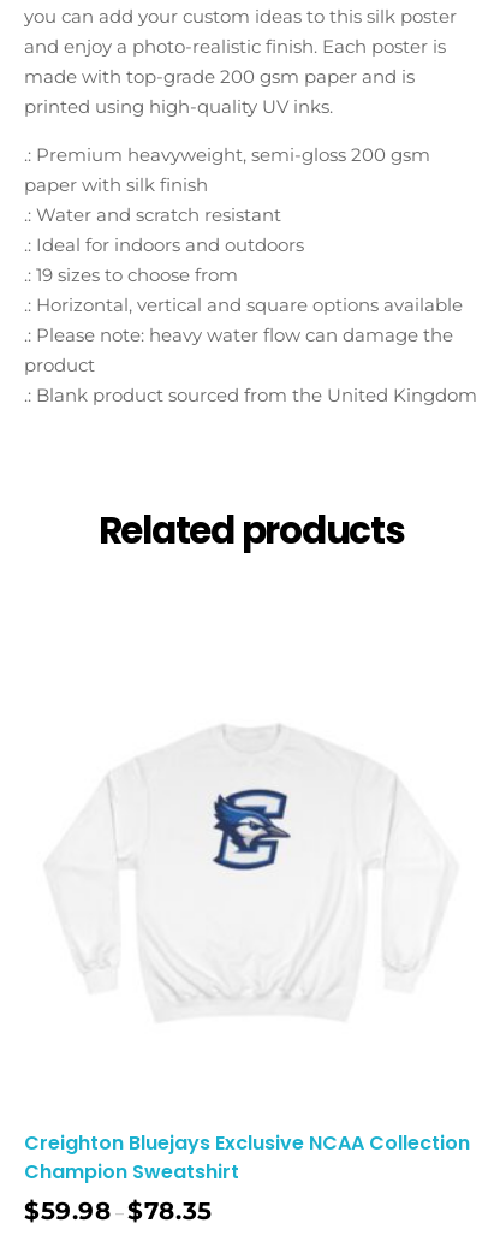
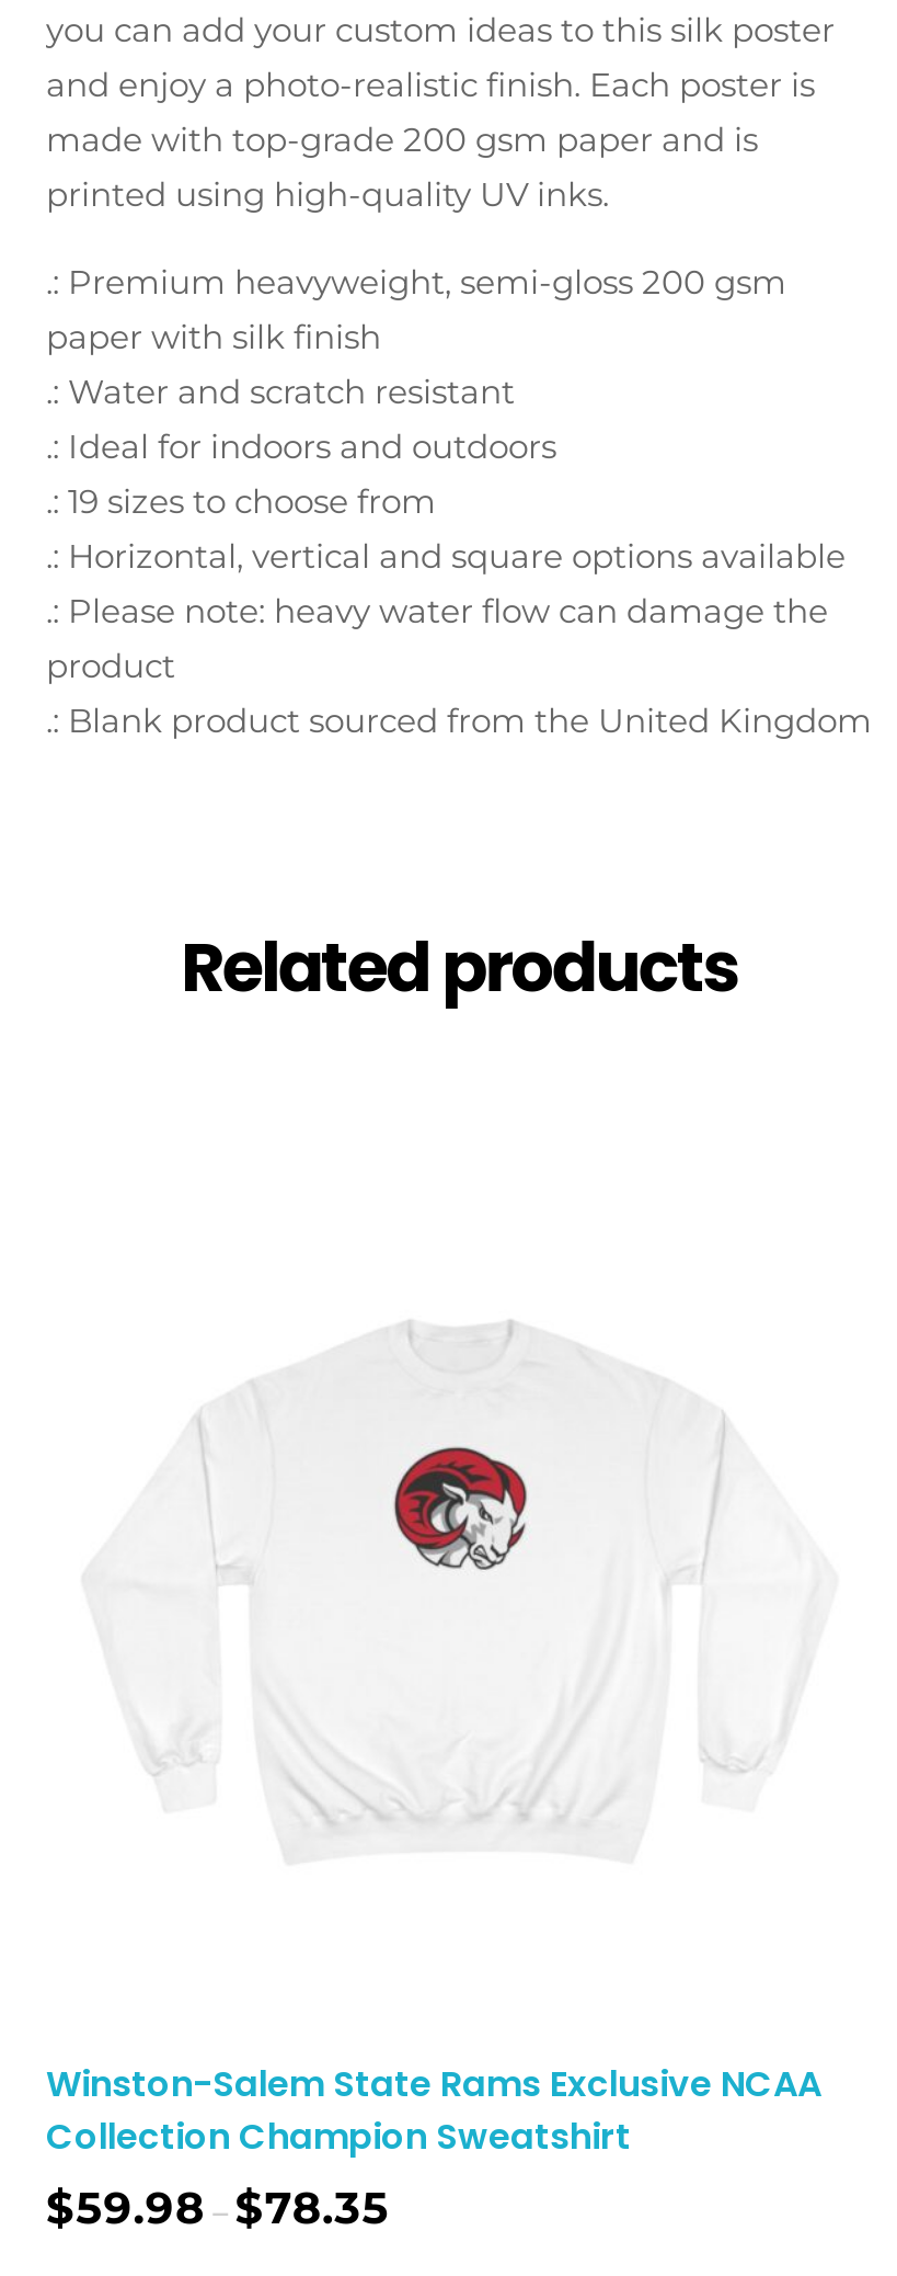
[212,788,291,872] [image] -> [392,1438,530,1587] [image]
[24,1129,470,1186] Creighton Bluejays Exclusive NCAA Collection | Champion Sweatshirt -> [46,2059,821,2162] Winston-Salem State Rams Exclusive NCAA | Collection Champion Sweatshirt

